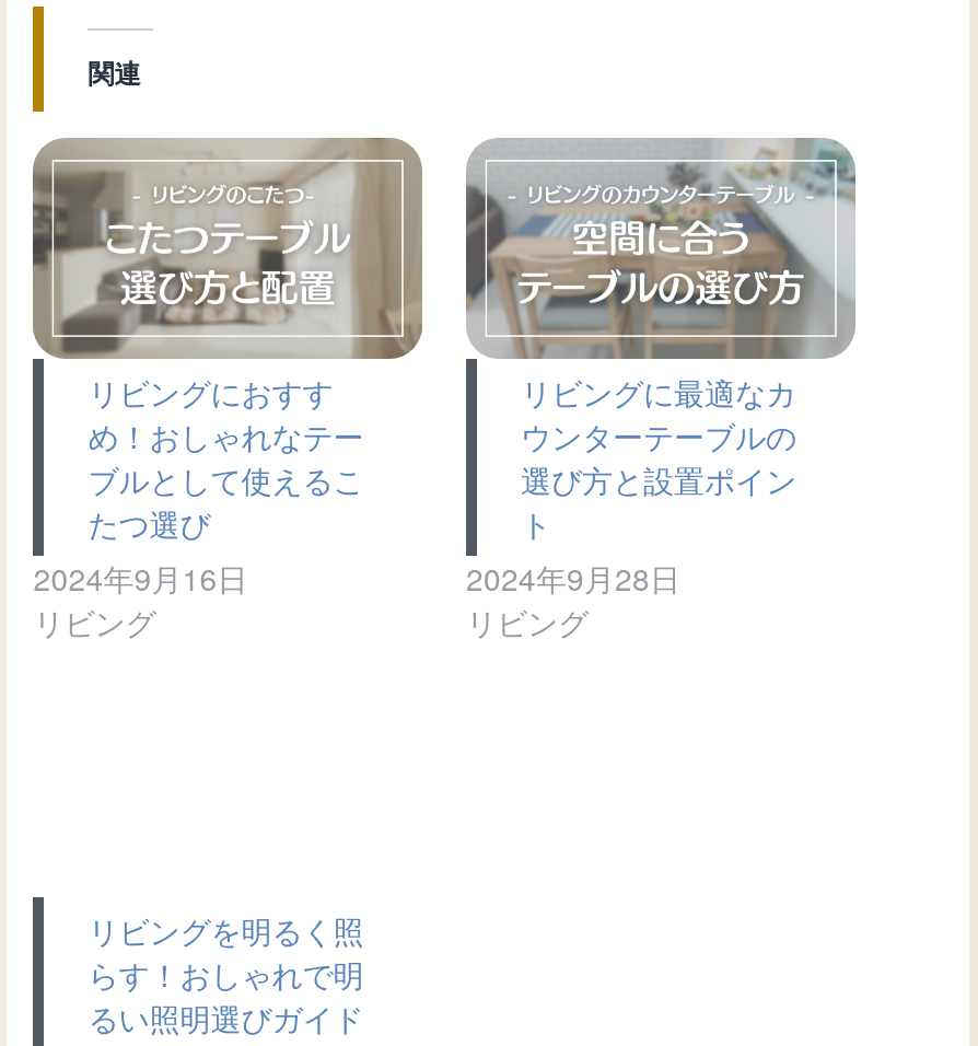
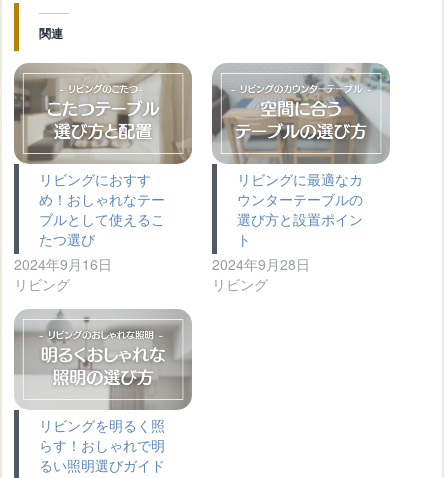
none -> [13,308,193,411] [image]

